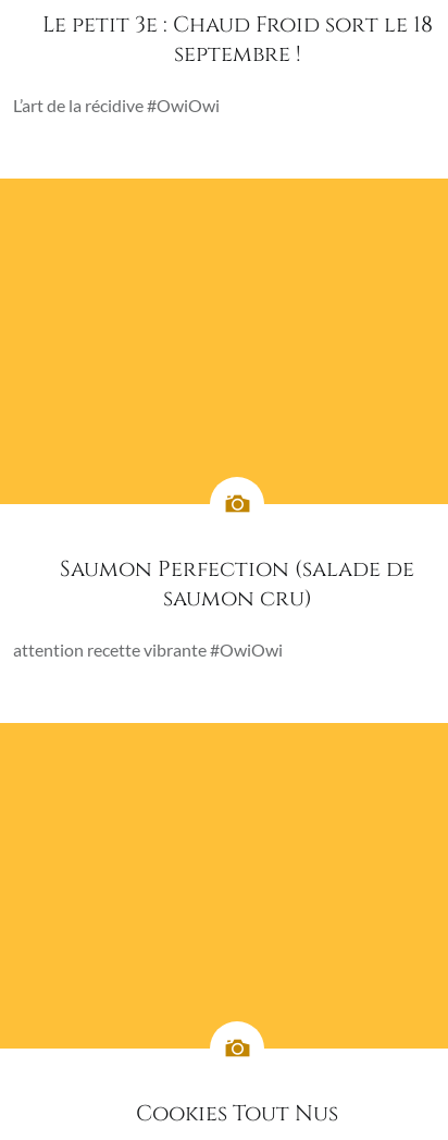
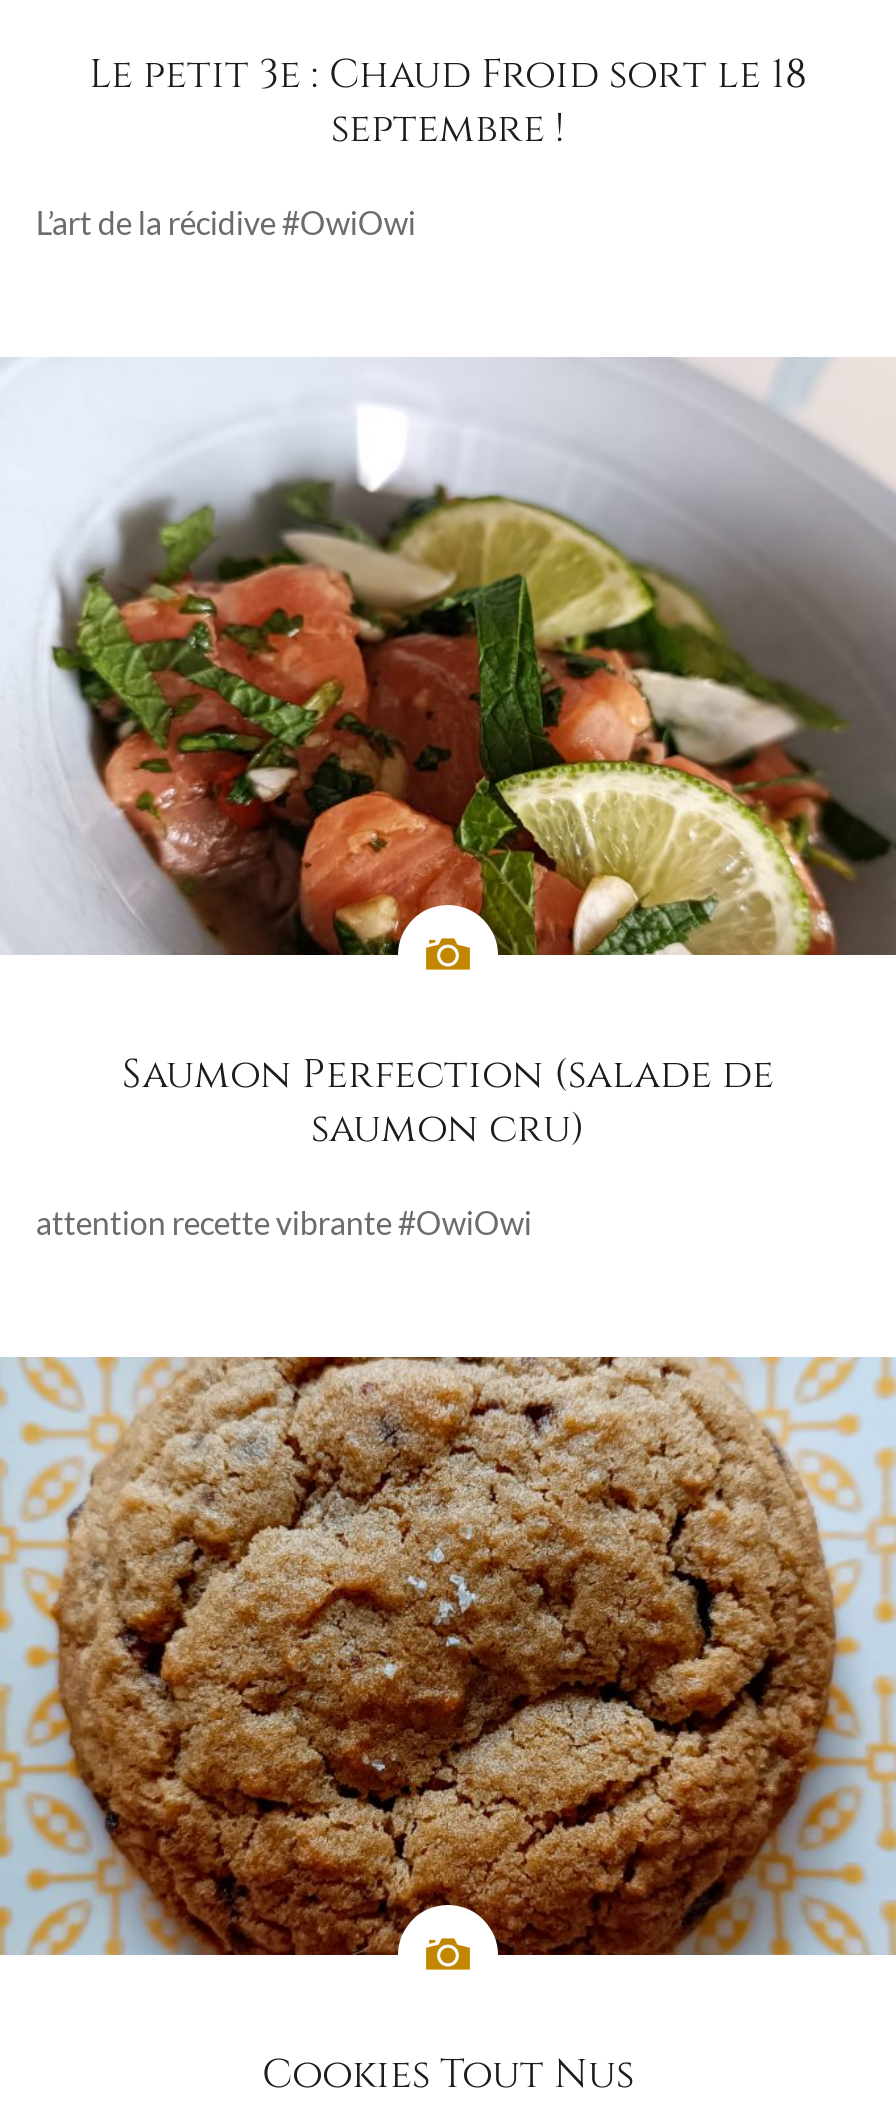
none -> [6,357,890,963] [image]
none -> [6,1355,890,1963] [image]

